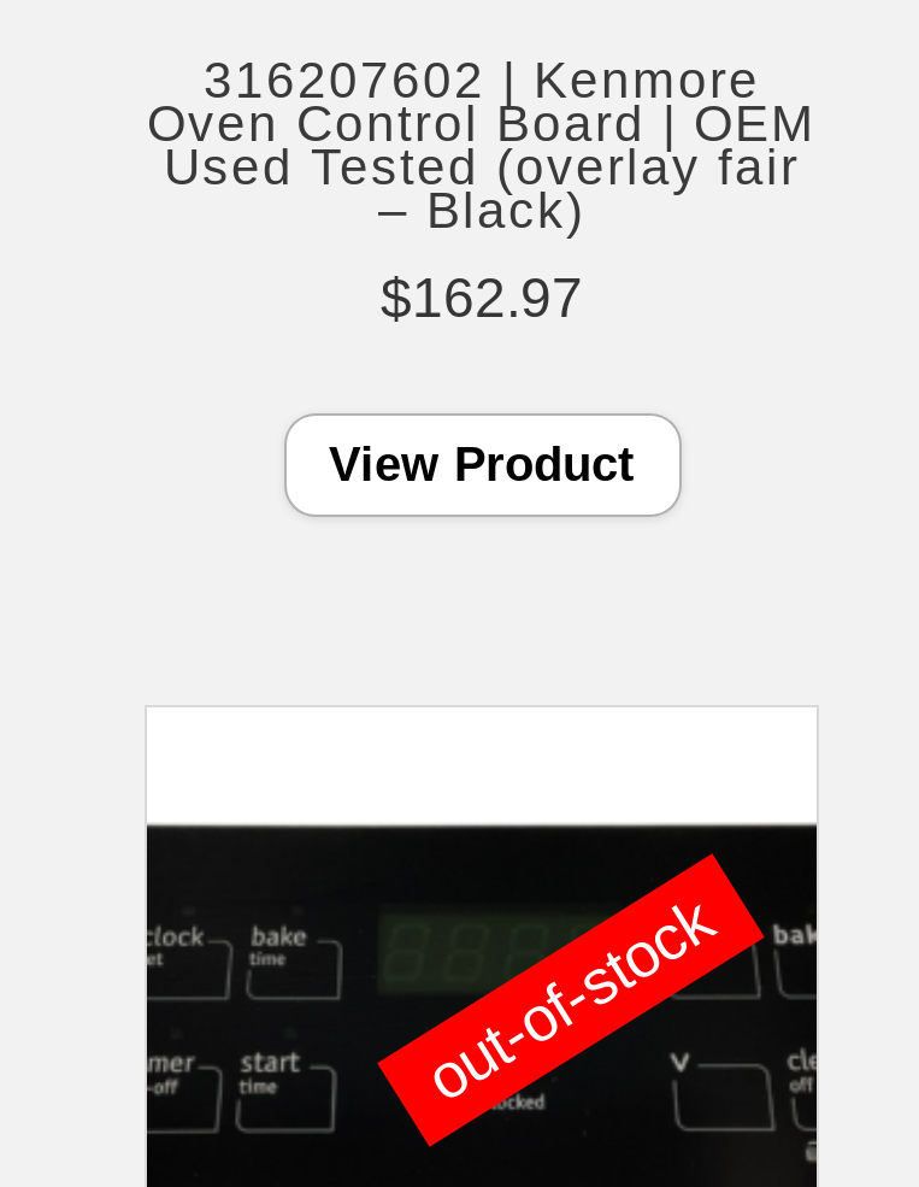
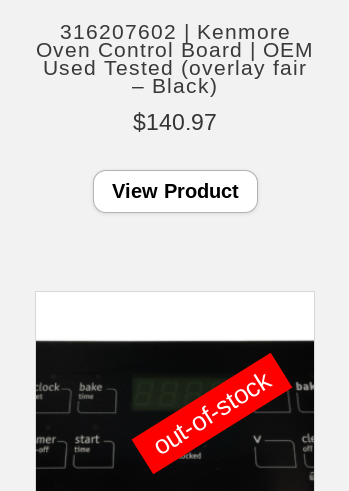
[381,266,583,329] $162.97 -> [133,109,217,135] $140.97

